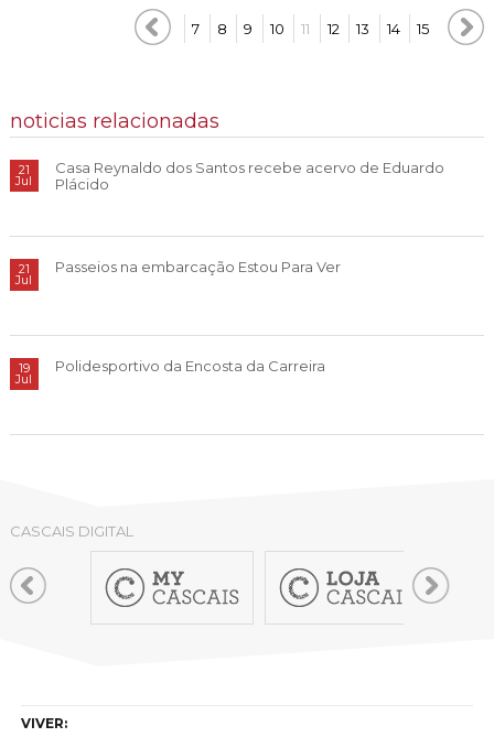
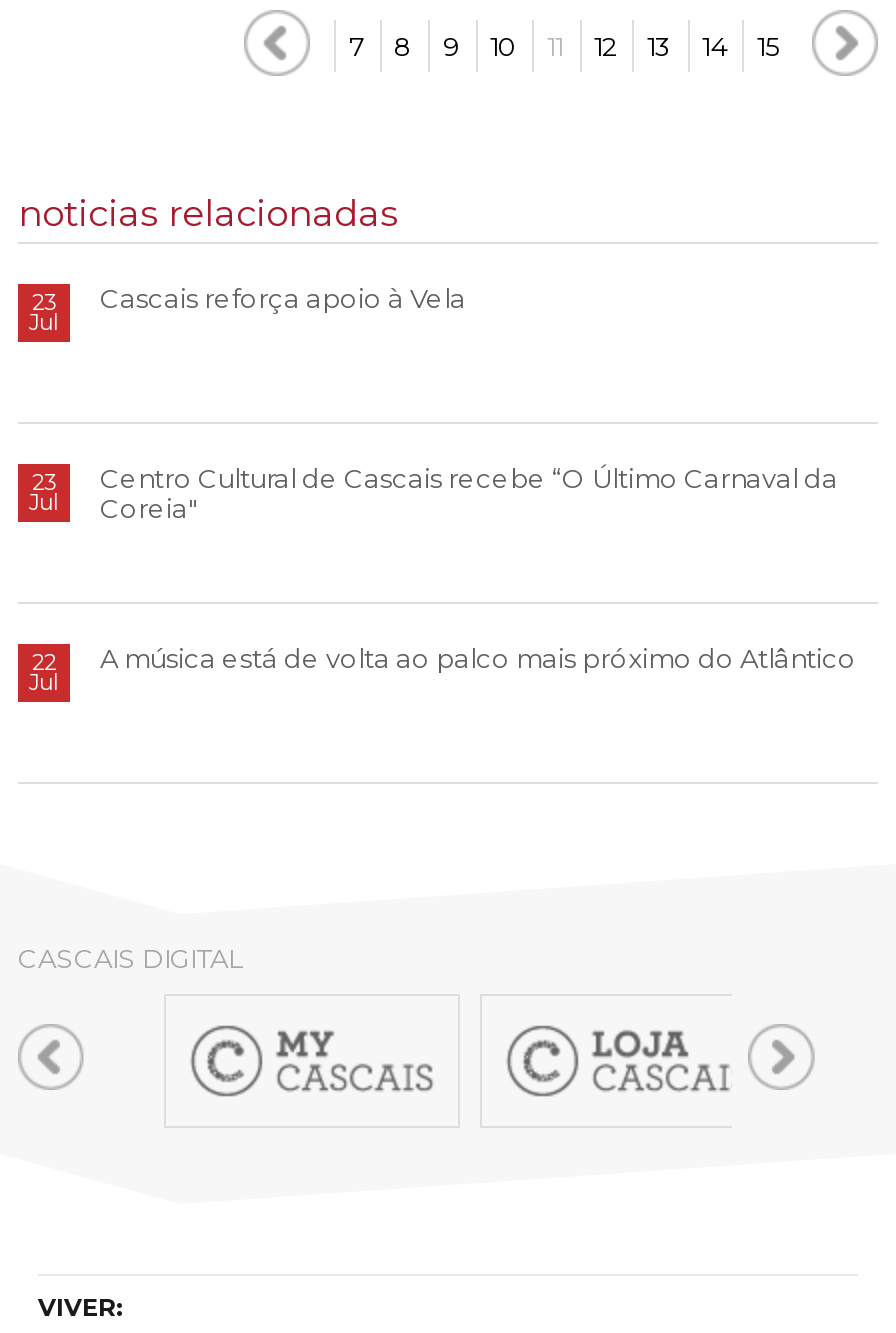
[19,162,30,178] 21 -> [32,289,56,317] 23
[55,159,444,193] Casa Reynaldo dos Santos recebe acervo de Eduardo | Plácido -> [100,283,466,315] Cascais reforça apoio à Vela
[19,261,30,277] 21 -> [32,469,56,497] 23
[55,258,341,276] Passeios na embarcação Estou Para Ver -> [100,463,838,525] Centro Cultural de Cascais recebe “O Último Carnaval da | Coreia"
[19,361,30,376] 19 -> [32,649,56,677] 22
[55,357,325,375] Polidesportivo da Encosta da Carreira -> [100,643,856,675] A música está de volta ao palco mais próximo do Atlântico

